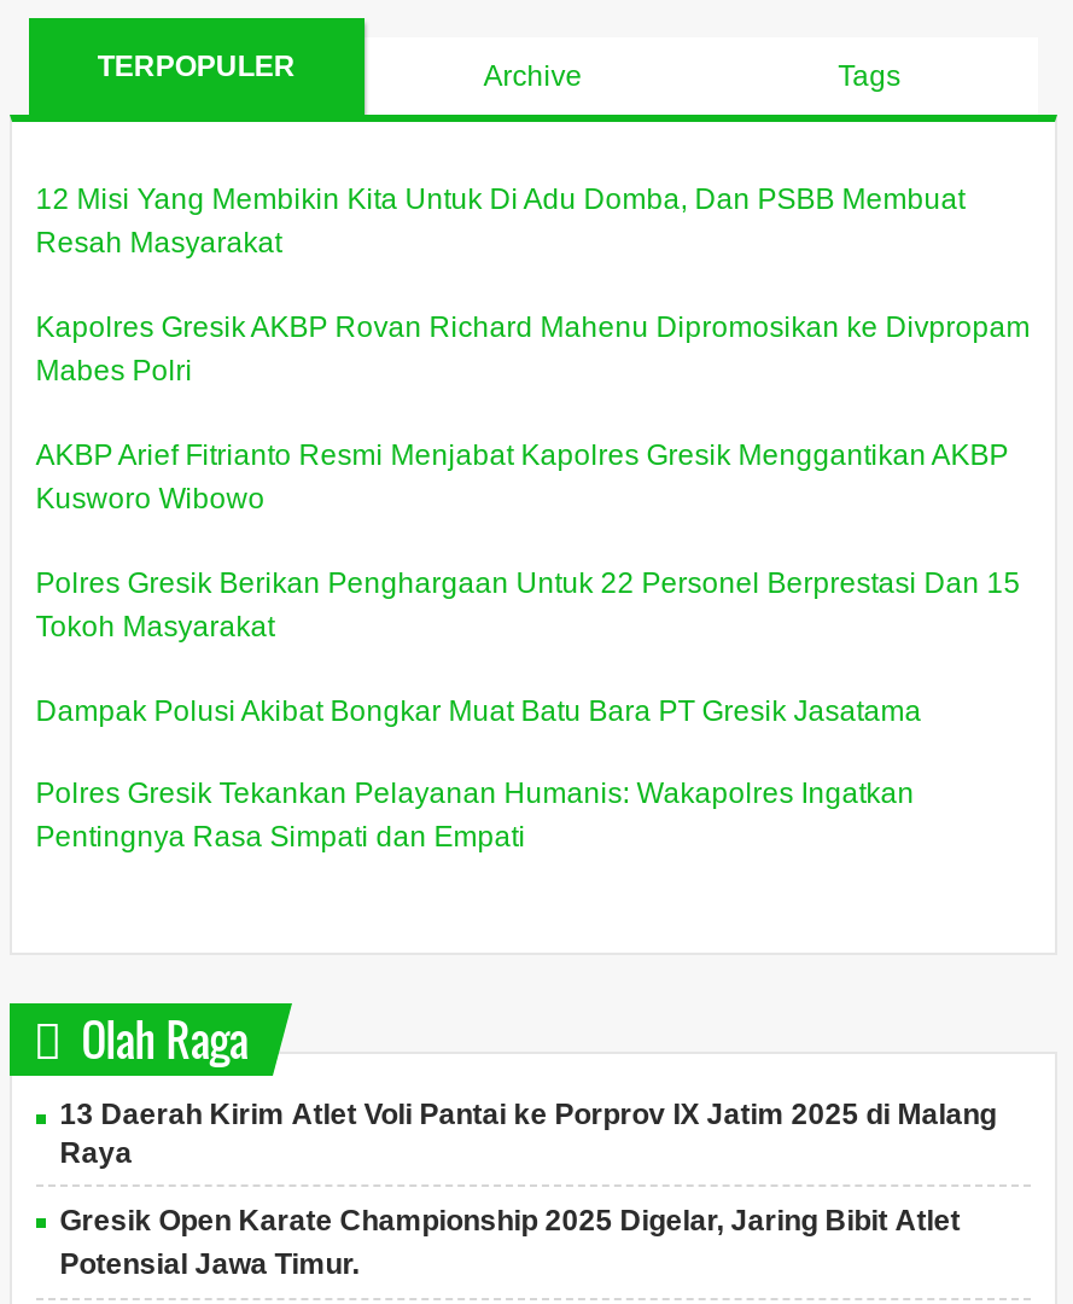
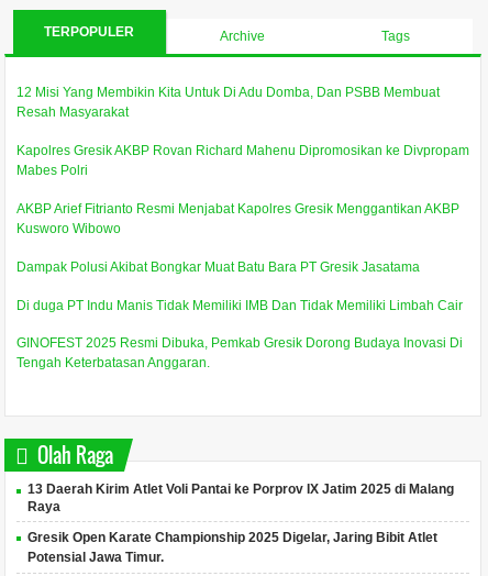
[35,566,1020,643] Polres Gresik Berikan Penghargaan Untuk 22 Personel Berprestasi Dan 15 | Tokoh Masyarakat -> none
moved [35,693,921,727] -> [16,259,420,274]: Dampak Polusi Akibat Bongkar Muat Batu Bara PT Gresik Jasatama
[35,777,914,854] Polres Gresik Tekankan Pelayanan Humanis: Wakapolres Ingatkan | Pentingnya Rasa Simpati dan Empati -> [16,297,462,371] Di duga PT Indu Manis Tidak Memiliki IMB Dan Tidak Memiliki Limbah Cair | GINOFEST 2025 Resmi Dibuka, Pemkab Gresik Dorong Budaya Inovasi Di | Tengah Keterbatasan Anggaran.

